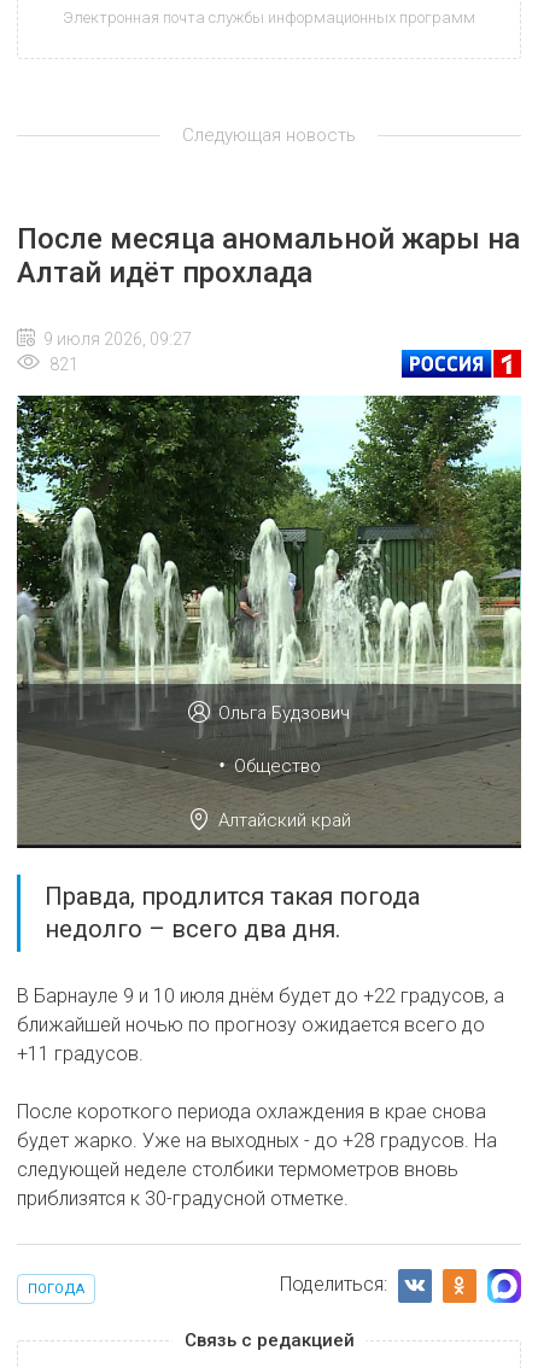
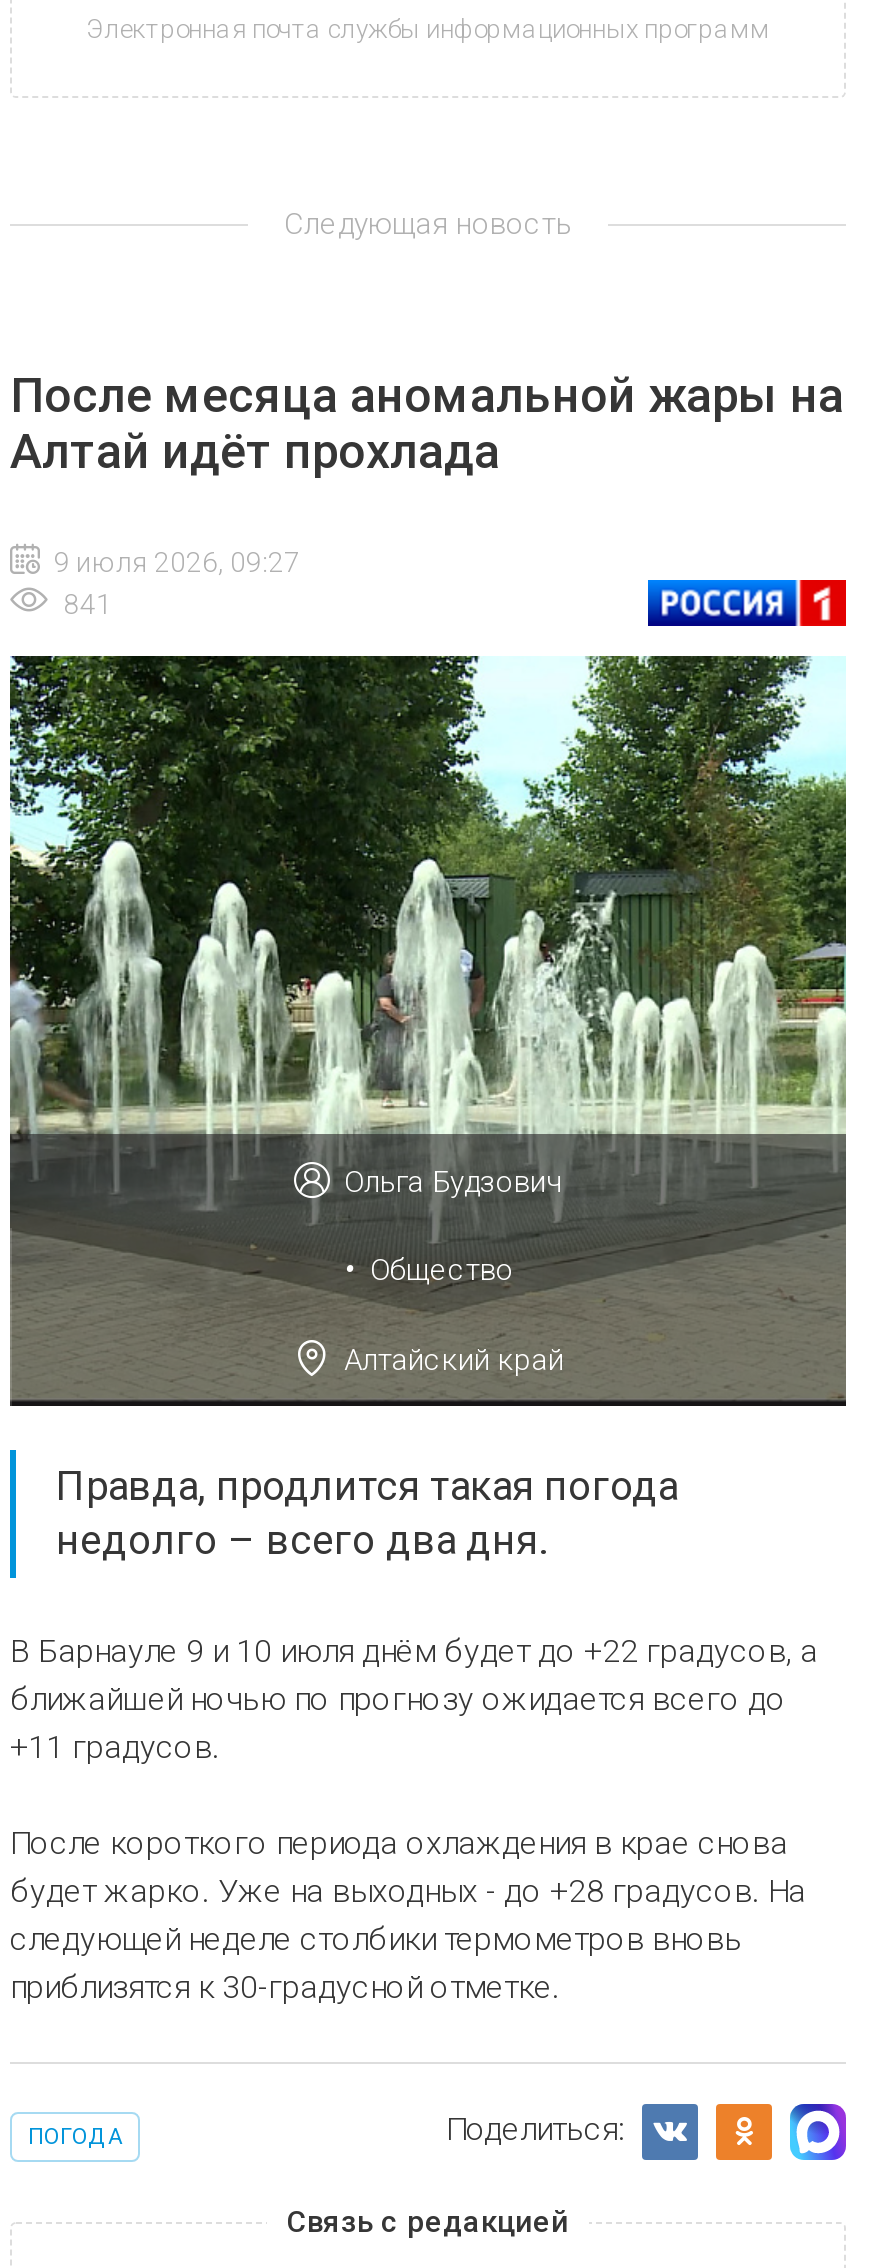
[46,355,78,374] 821 -> [58,588,112,620] 841

